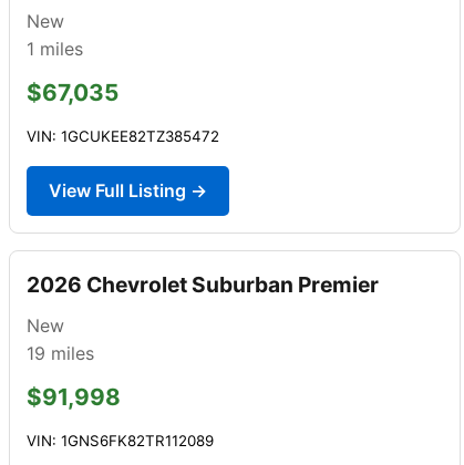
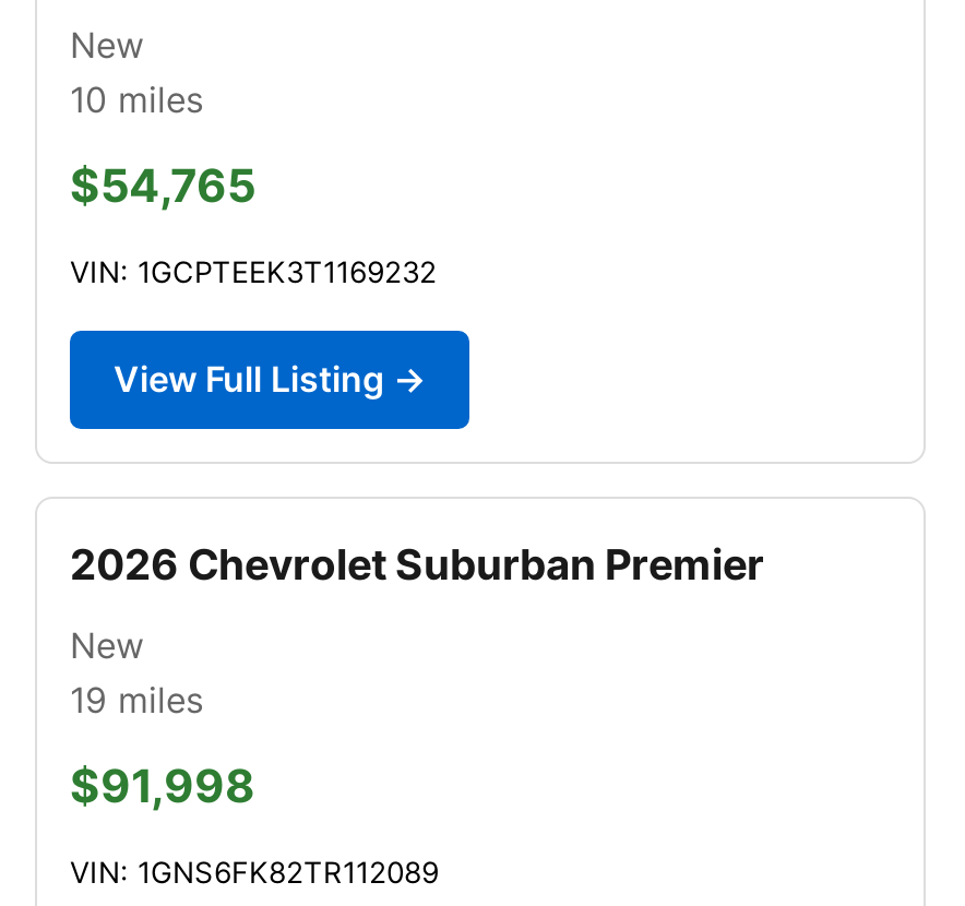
[27,38,83,60] 1 miles -> [70,77,203,121] 10 miles
[27,78,118,106] $67,035 -> [70,158,255,213] $54,765
[27,127,219,145] VIN: 1GCUKEE82TZ385472 -> [70,254,437,289] VIN: 1GCPTEEK3T1169232

